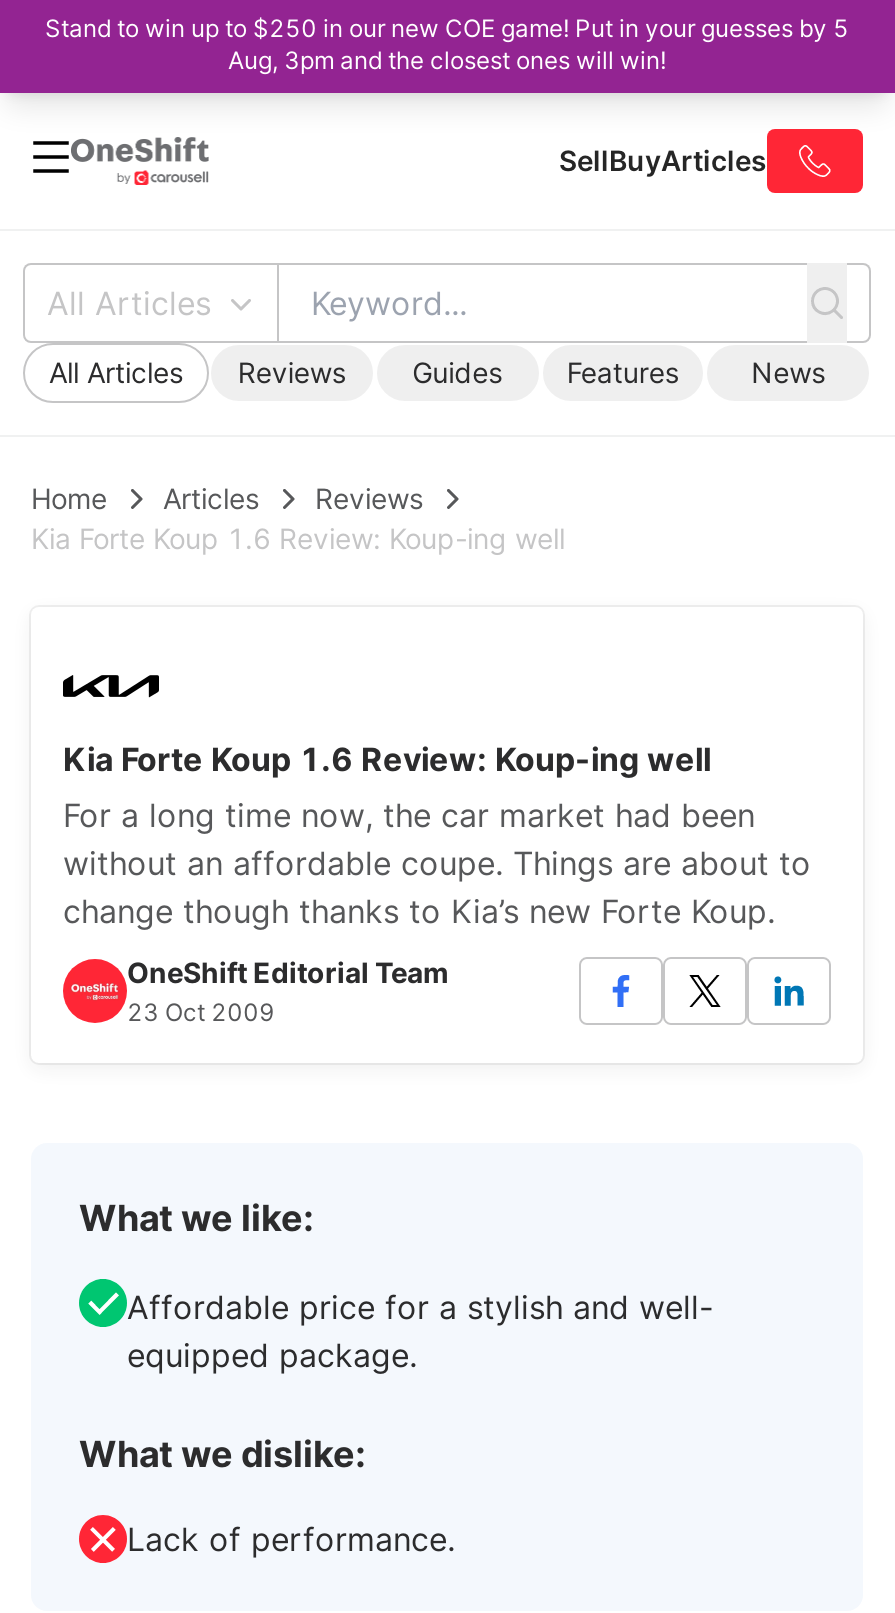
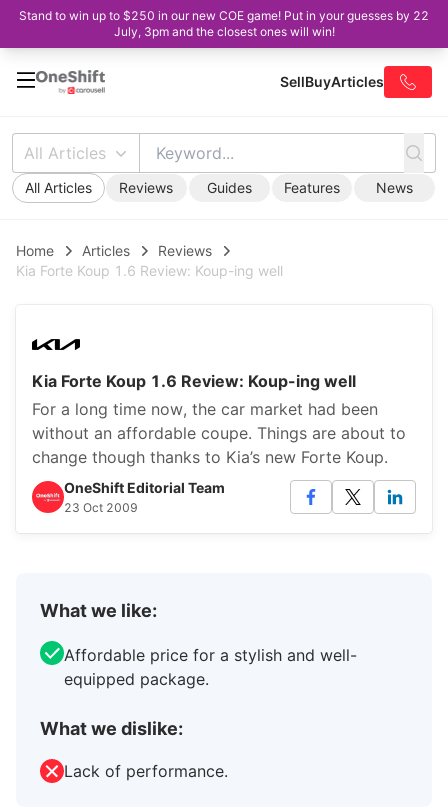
[45,13,849,43] Stand to win up to $250 in our new COE game! Put in your guesses by 5 -> [19,8,429,23] Stand to win up to $250 in our new COE game! Put in your guesses by 22
[228,45,666,75] Aug, 3pm and the closest ones will win! -> [113,24,334,39] July, 3pm and the closest ones will win!

